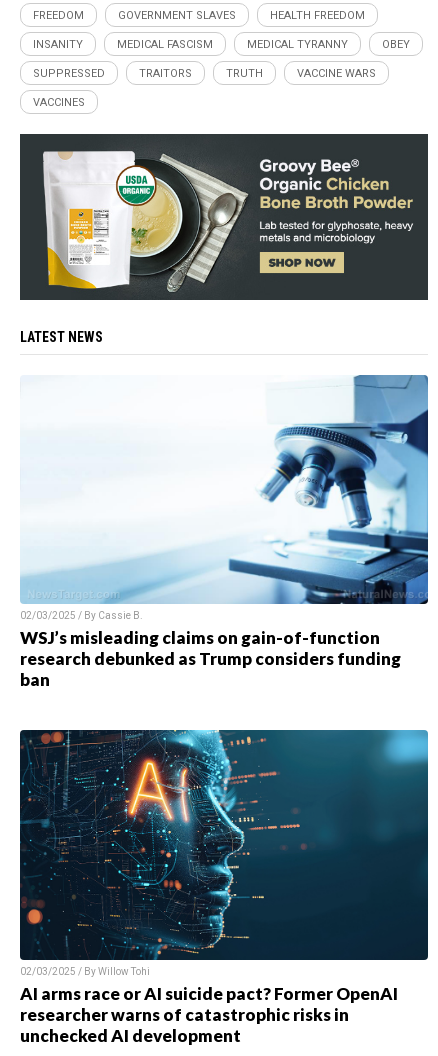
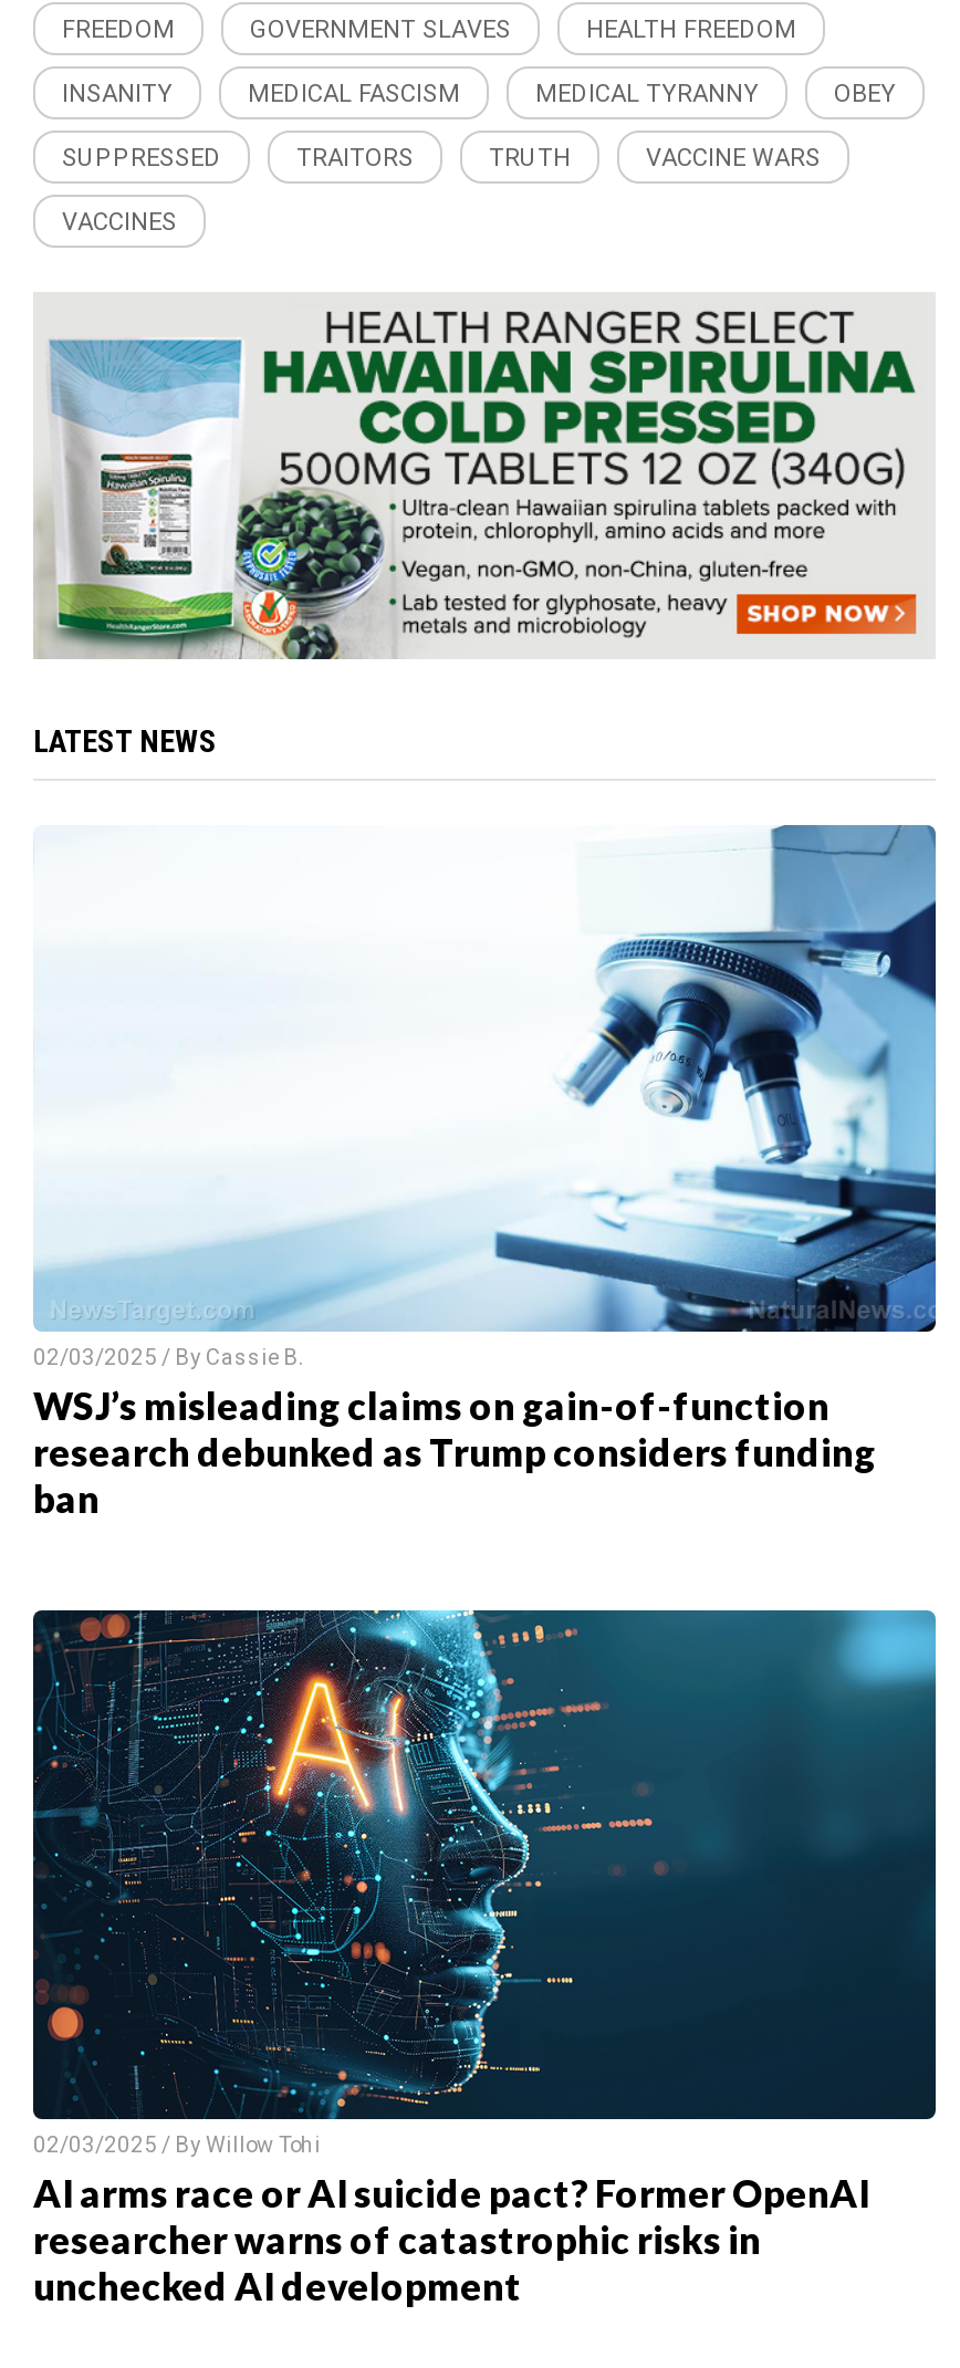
[19,133,429,301] [image] -> [33,292,936,659] [image]

